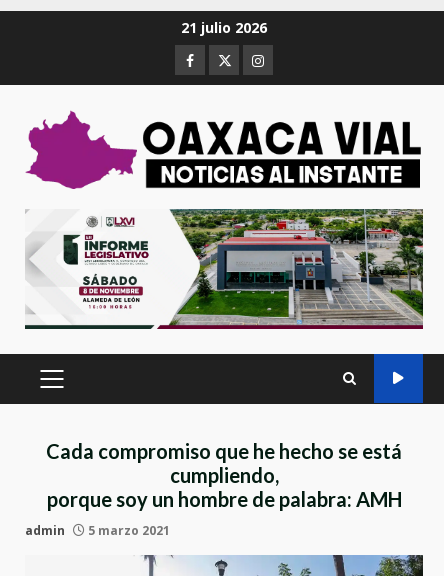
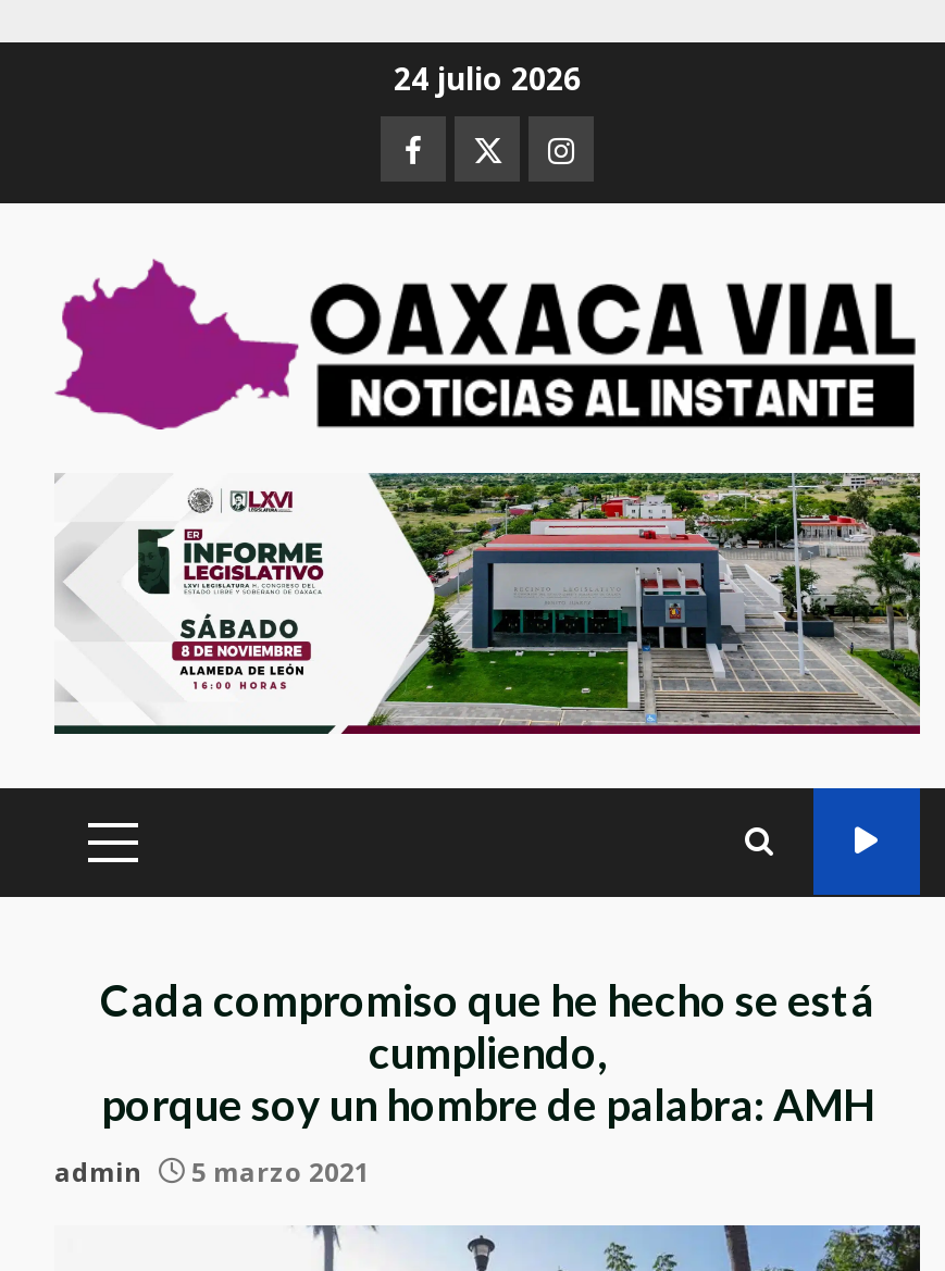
[181,18,267,37] 21 julio 2026 -> [394,58,581,99] 24 julio 2026

